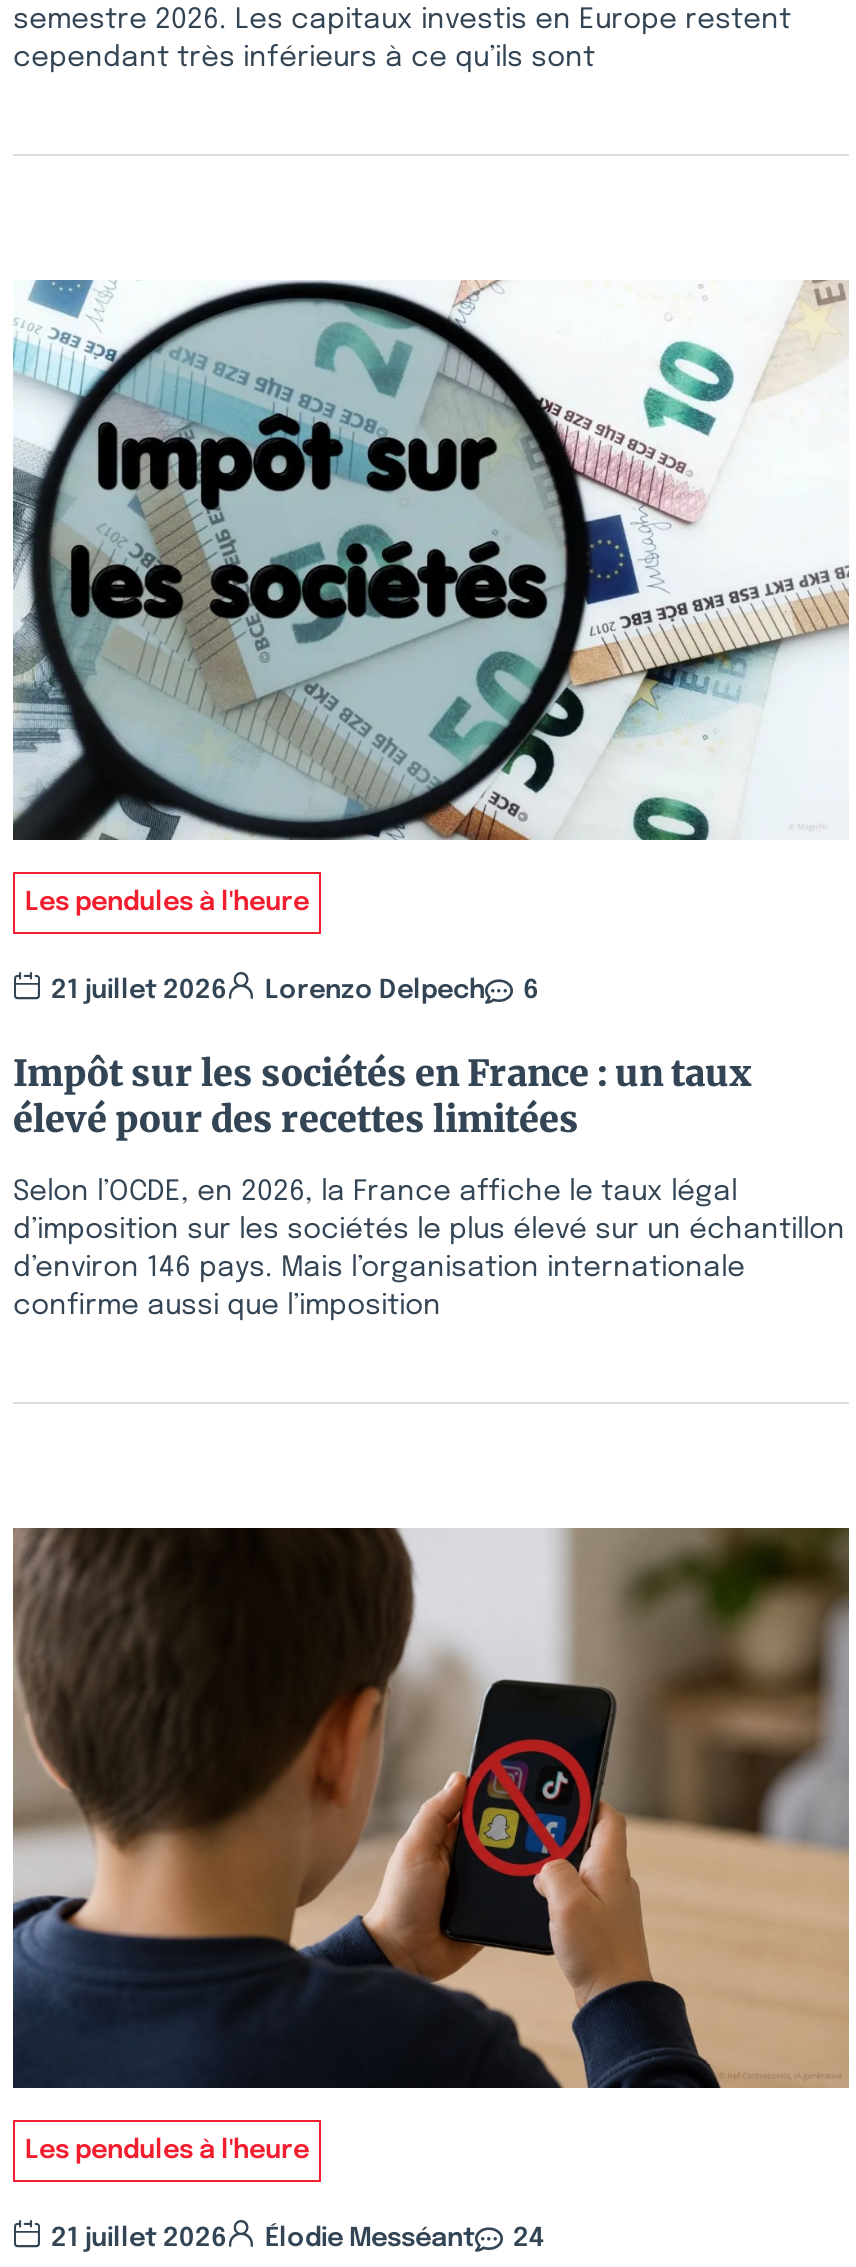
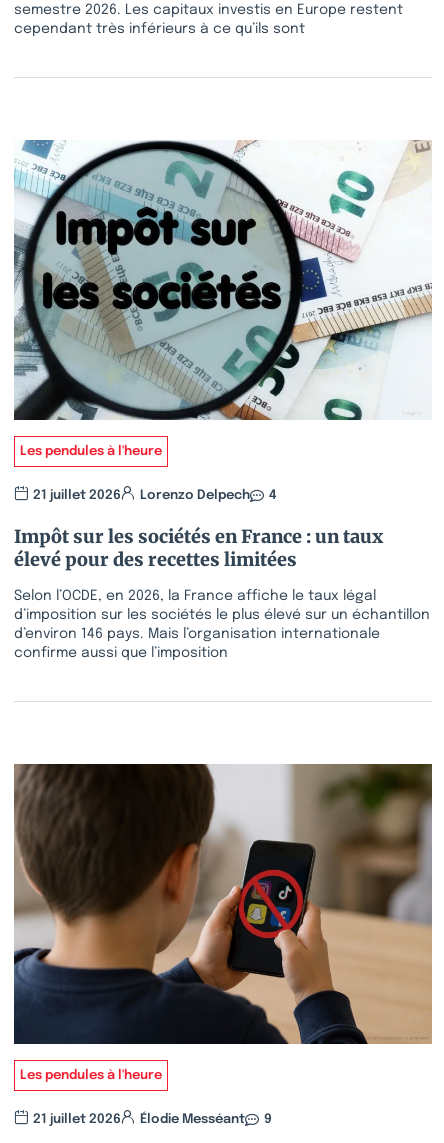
[51,978,539,1004] 21 juillet 2026 Lorenzo Delpech 6 -> [33,489,277,502] 21 juillet 2026 Lorenzo Delpech 4
[51,2226,545,2252] 21 juillet 2026 Élodie Messéant 24 -> [33,1113,272,1126] 21 juillet 2026 Élodie Messéant 9

